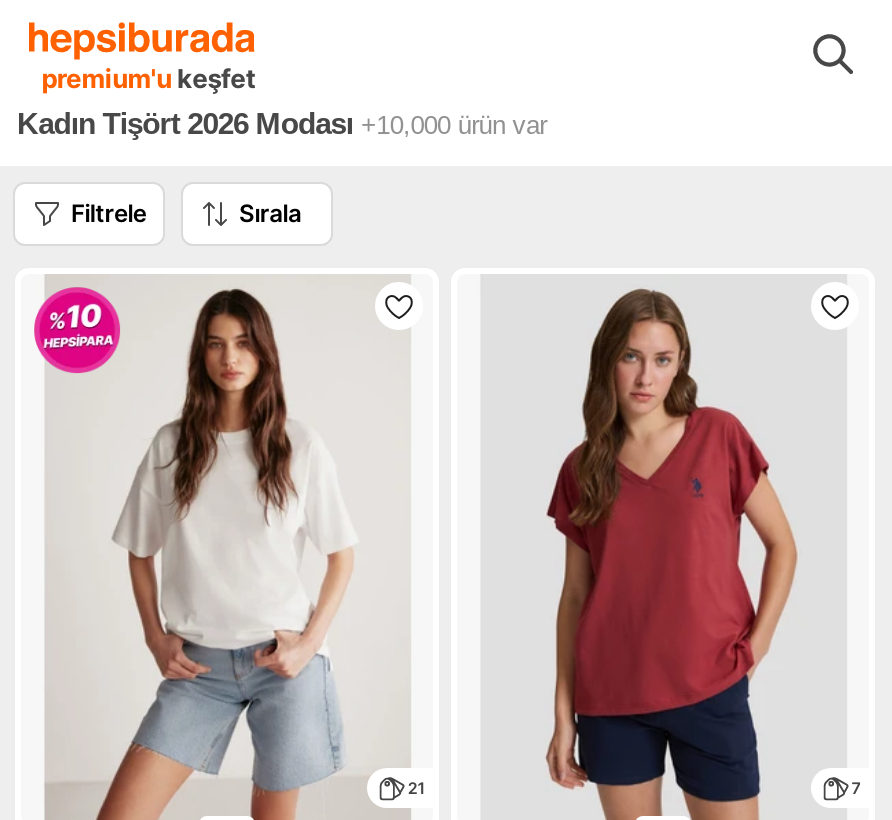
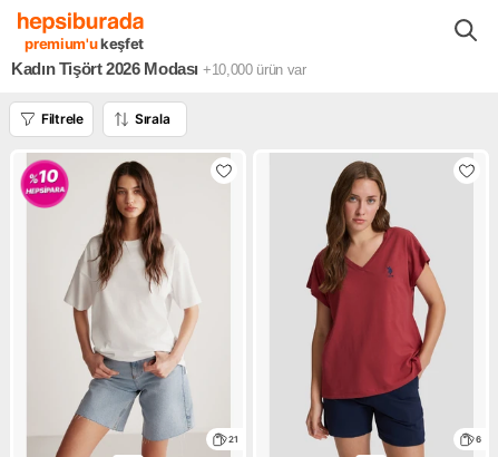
[851,777,861,797] 7 -> [476,433,481,444] 6

